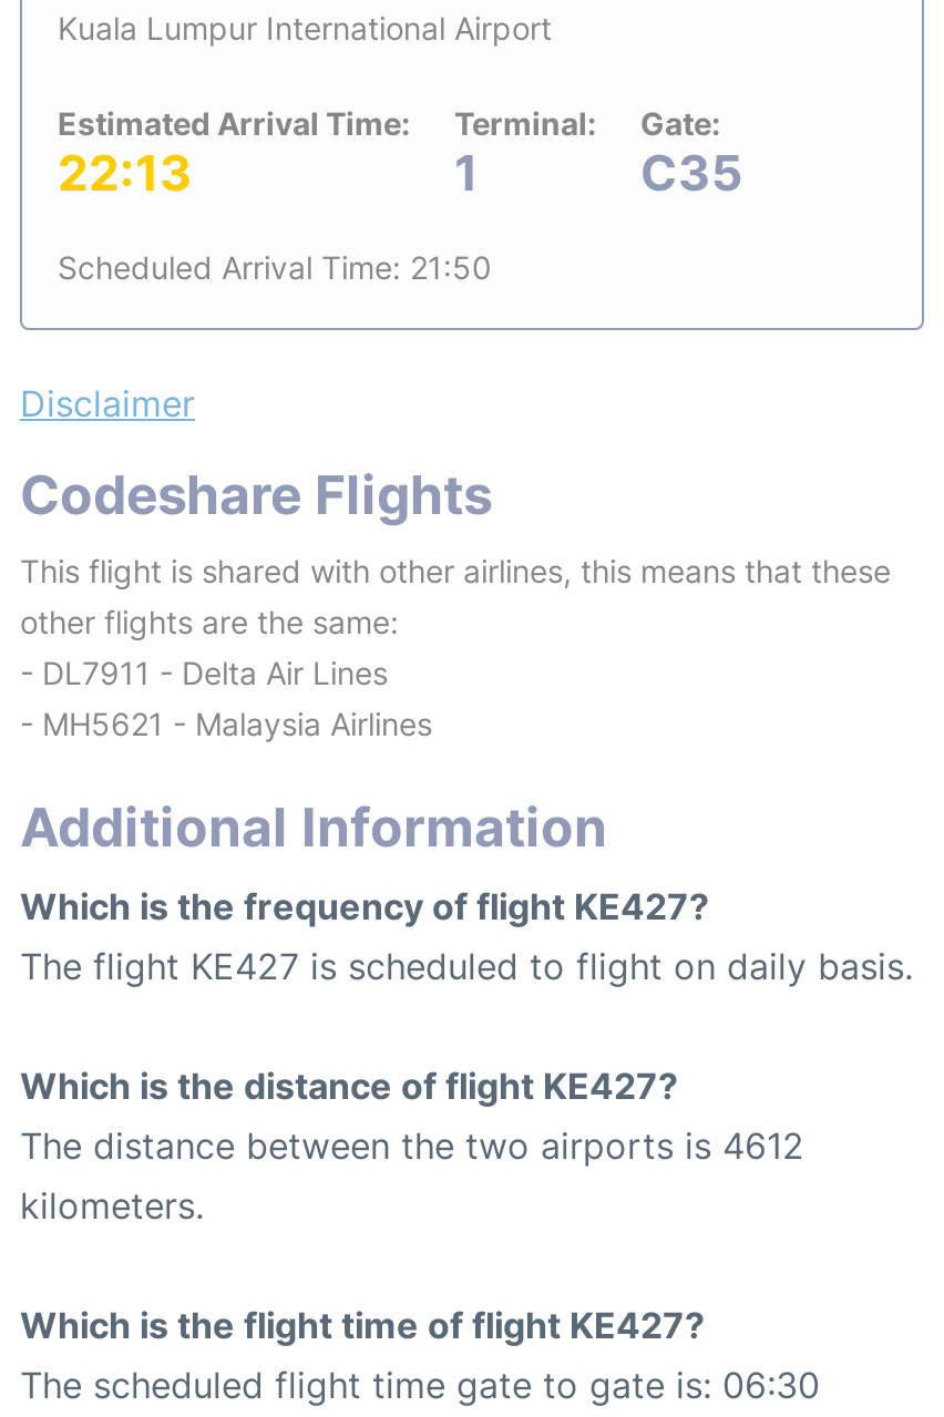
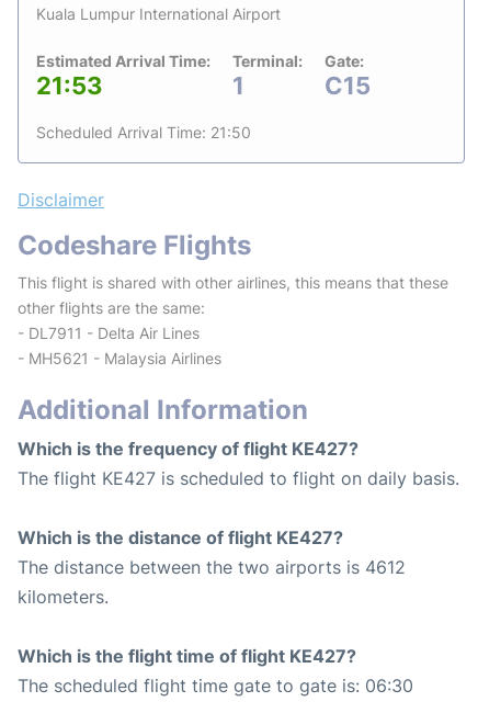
[58,144,193,202] 22:13 -> [36,71,103,100] 21:53
[640,144,742,202] C35 -> [325,71,371,100] C15

